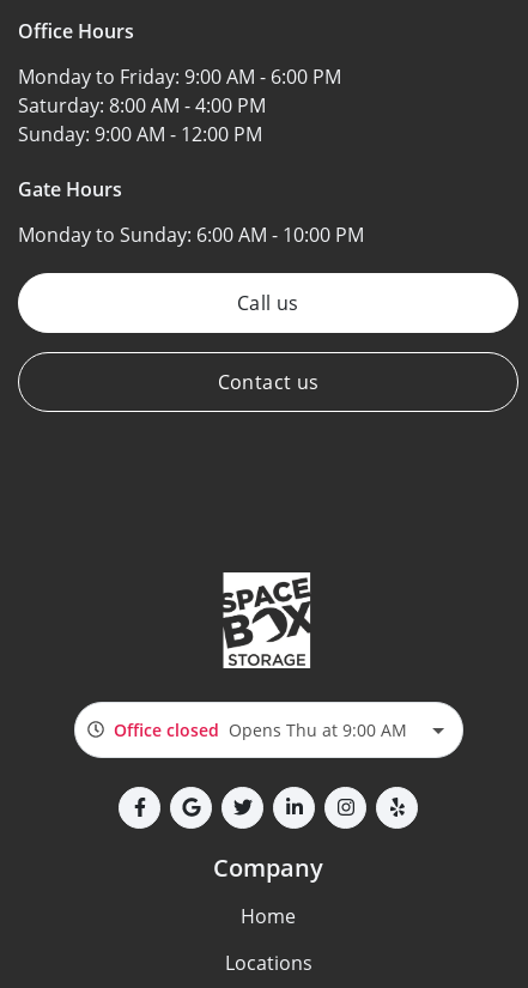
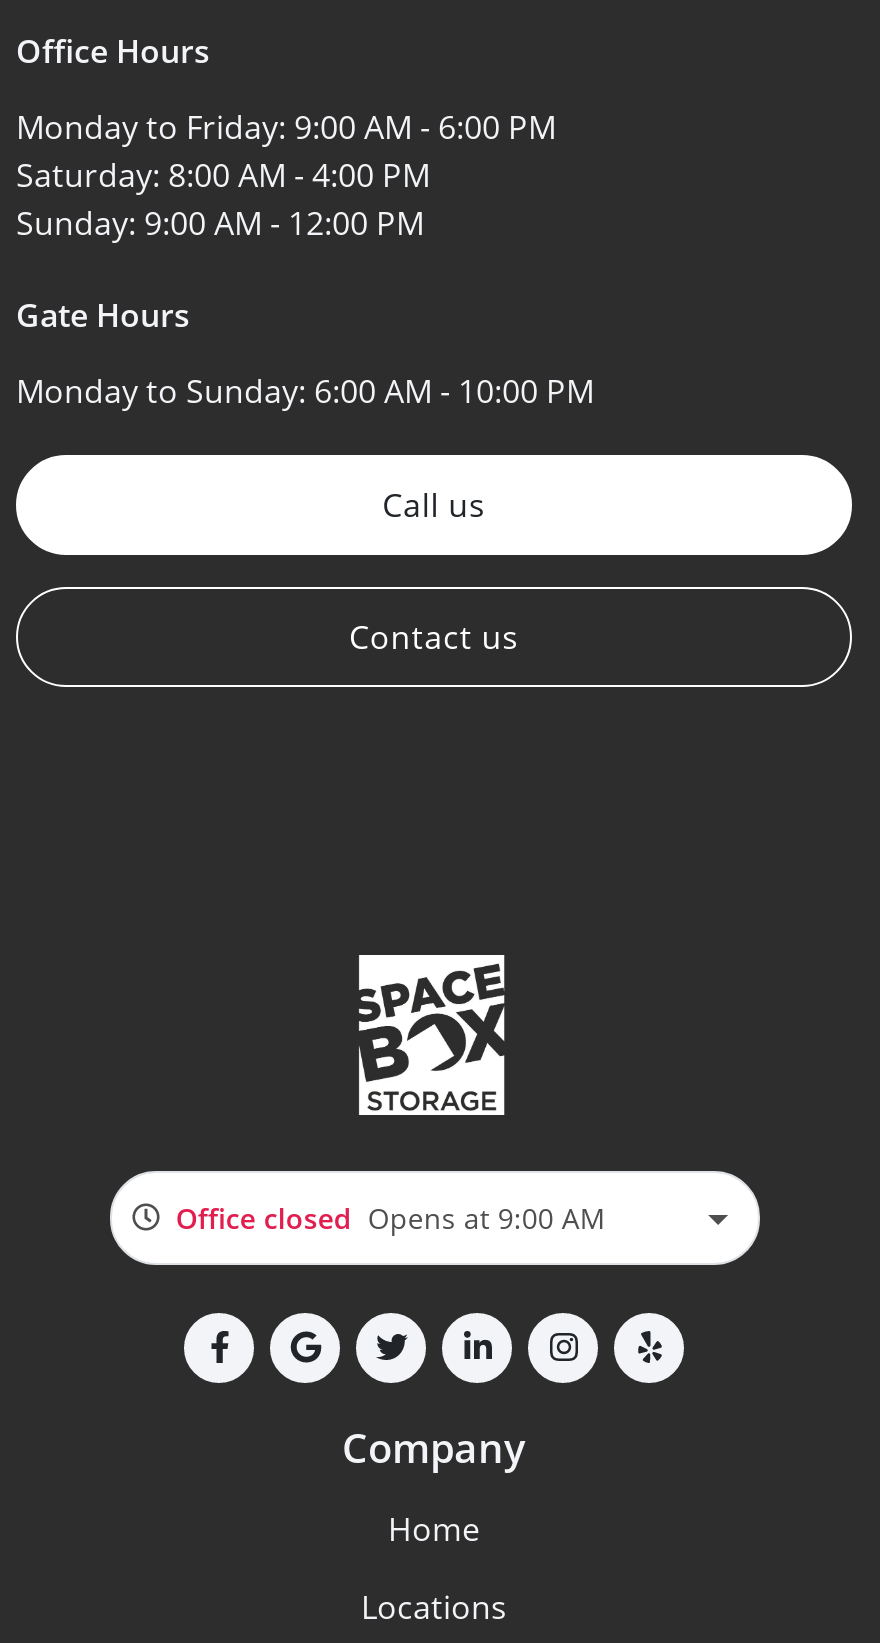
[114,719,407,741] Office closed Opens Thu at 9:00 AM -> [176,1199,606,1237] Office closed Opens at 9:00 AM

